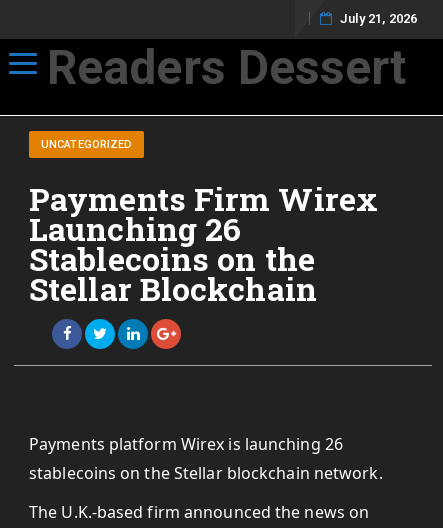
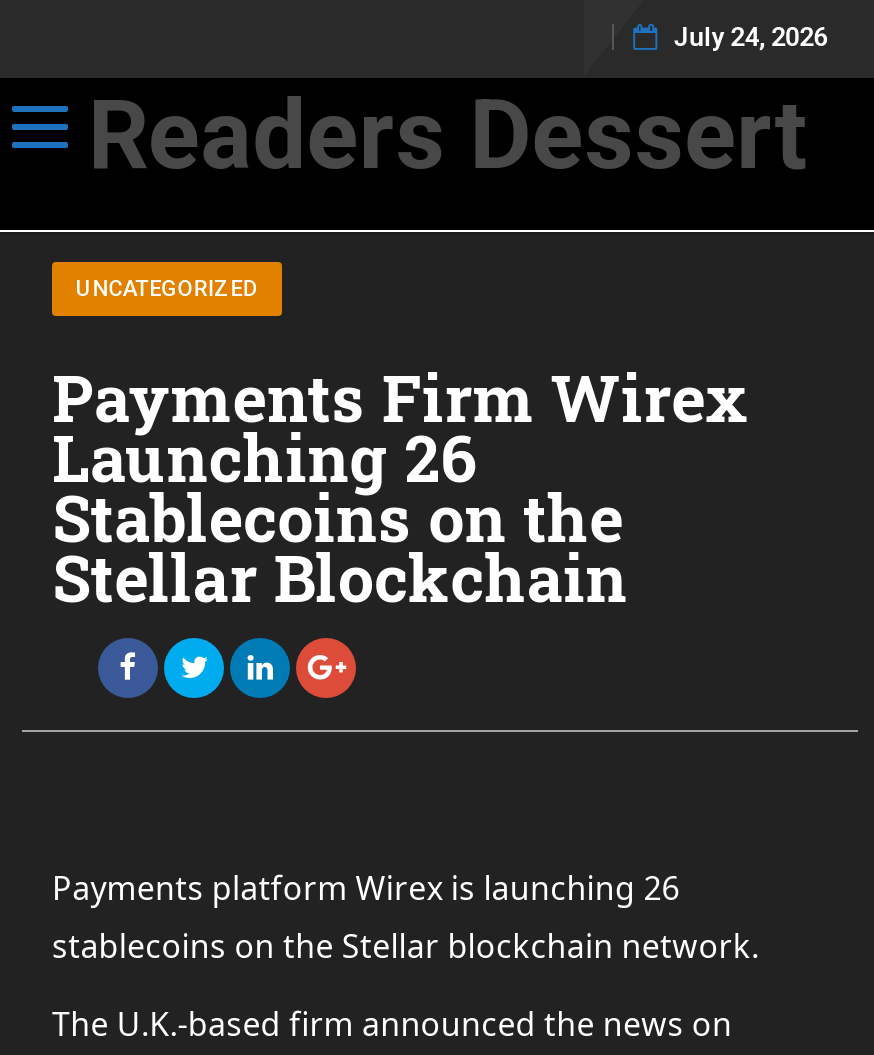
[340,11,417,26] July 21, 2026 -> [673,22,828,52] July 24, 2026

